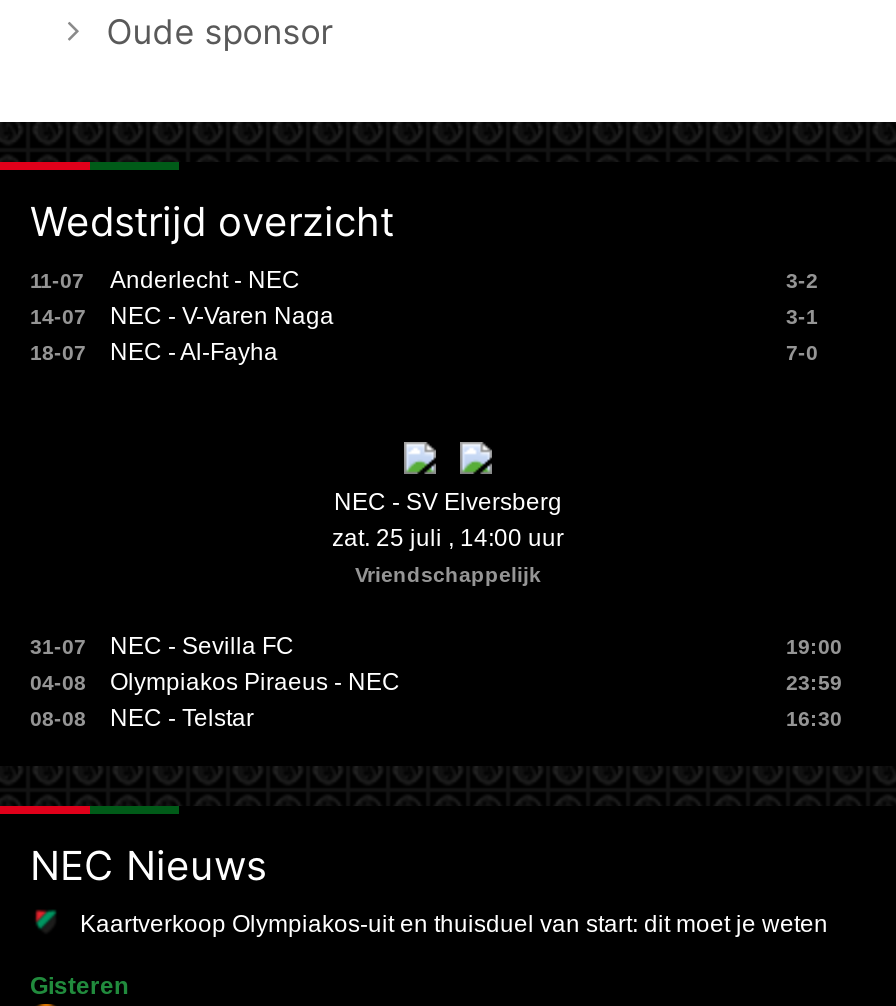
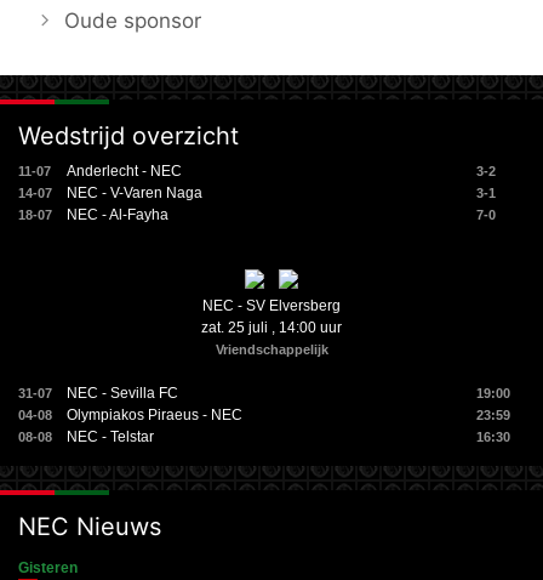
[80,910,828,938] Kaartverkoop Olympiakos-uit en thuisduel van start: dit moet je weten -> none

